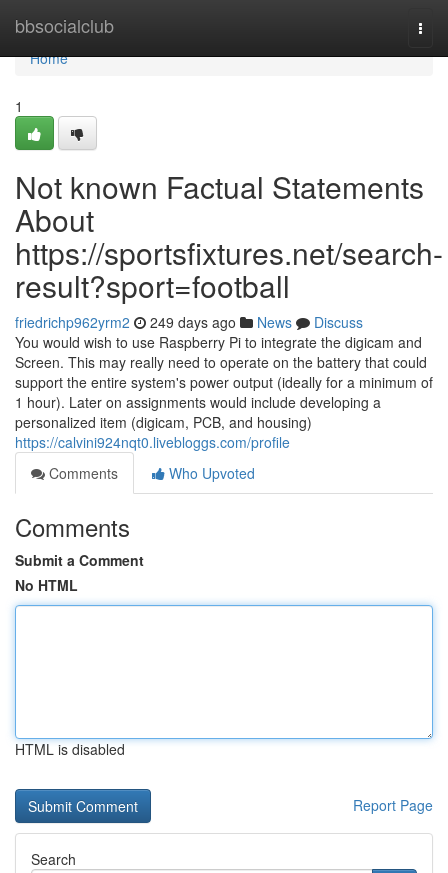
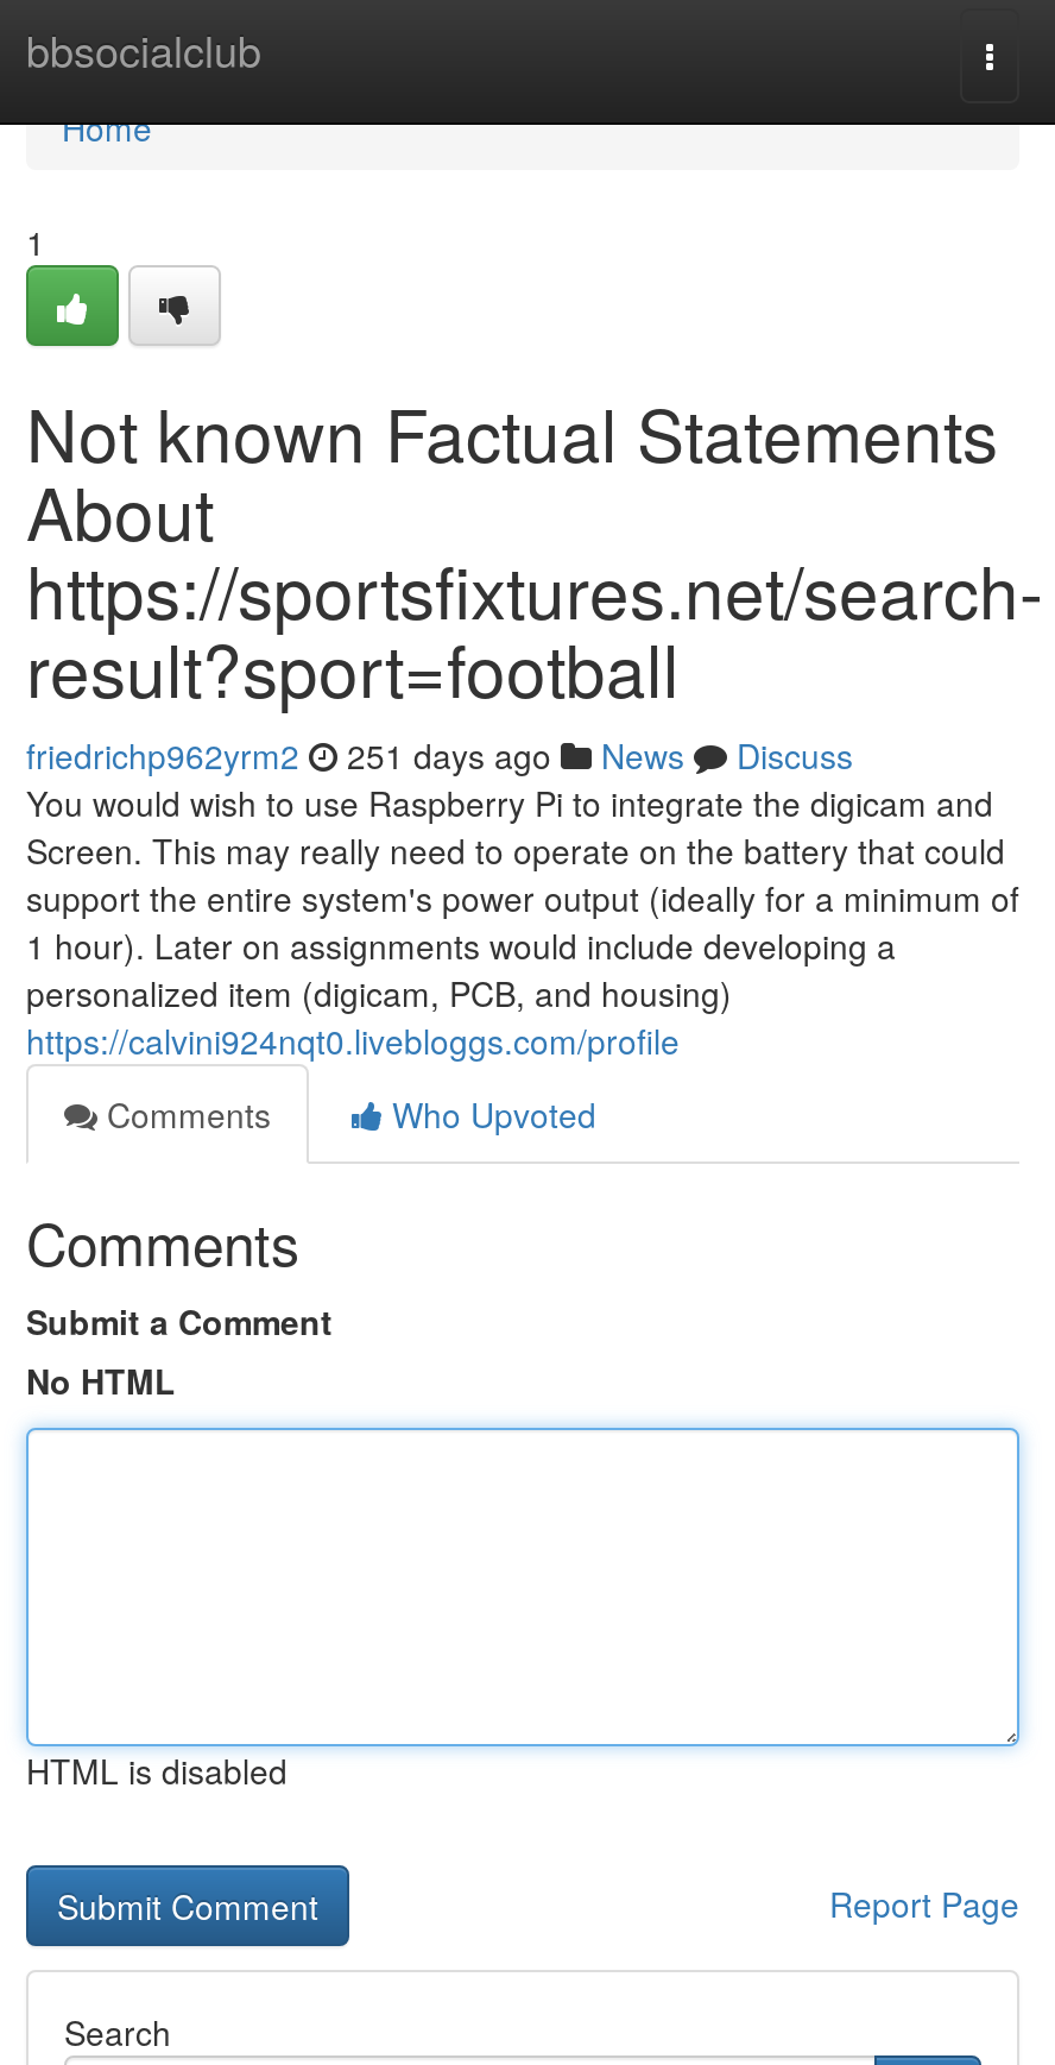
[15,312,363,332] friedrichp962yrm2 249 days ago News Discuss -> [26,731,853,779] friedrichp962yrm2 251 days ago News Discuss

